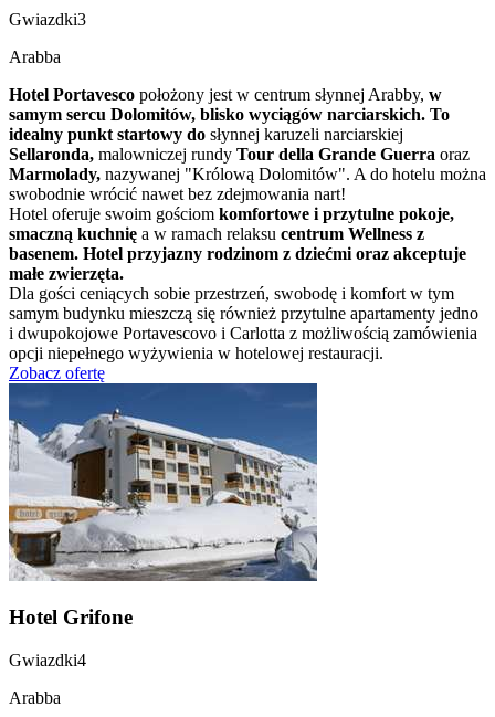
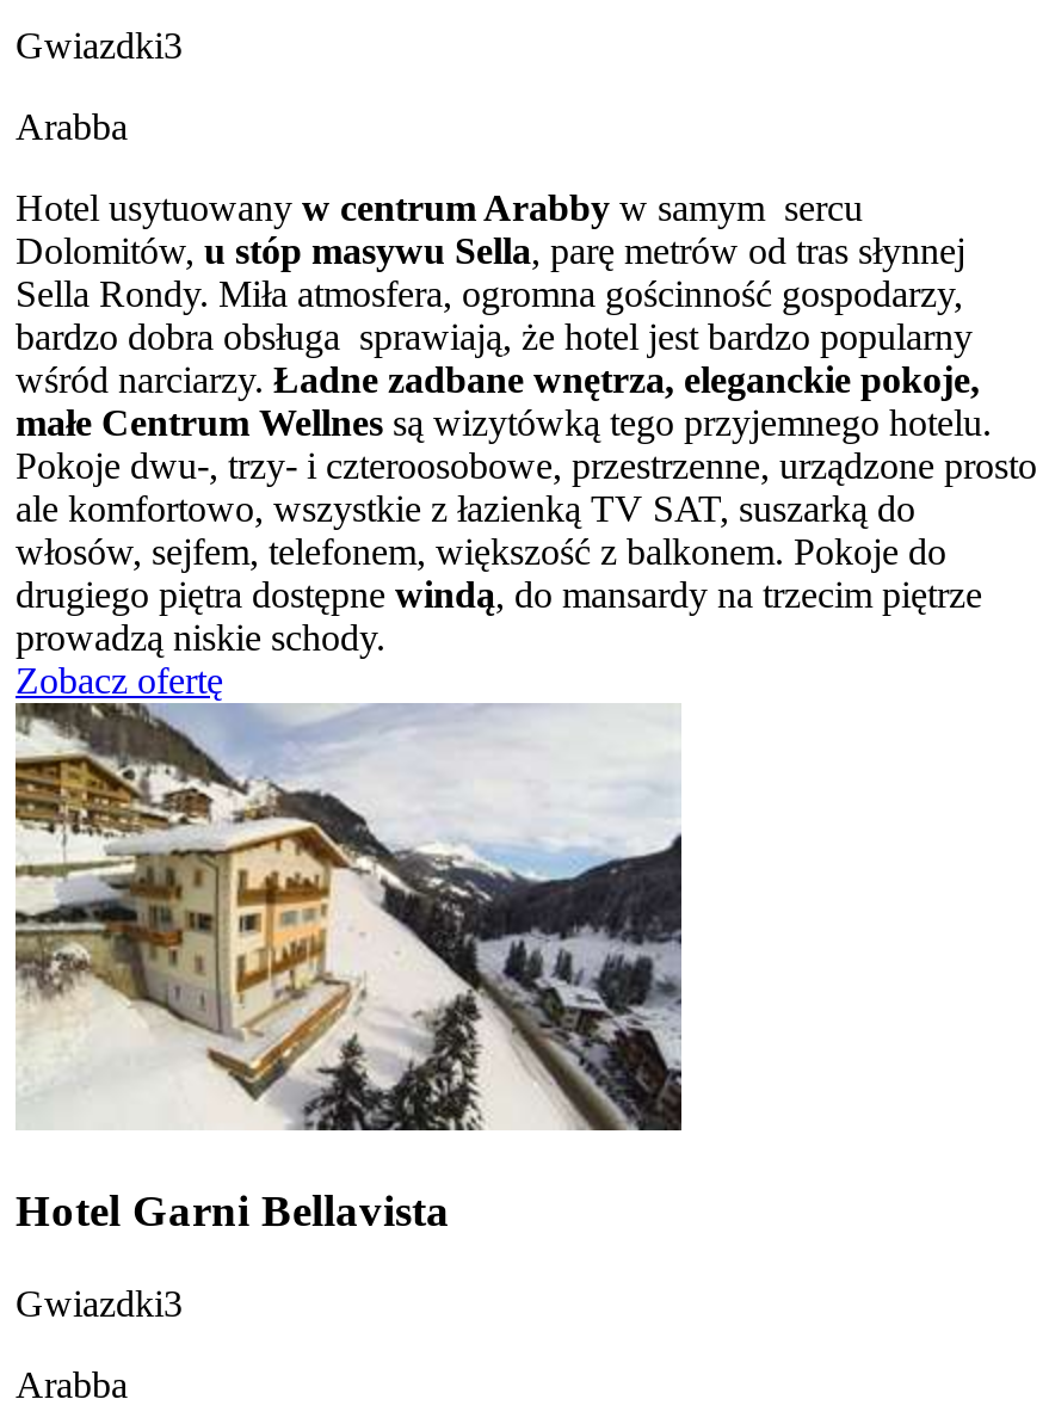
[9,85,486,362] Hotel Portavesco położony jest w centrum słynnej Arabby, w | samym sercu Dolomitów, blisko wyciągów narciarskich. To | idealny punkt startowy do słynnej karuzeli narciarskiej | Sellaronda, malowniczej rundy Tour della Grande Guerra oraz | Marmolady, nazywanej "Królową Dolomitów". A do hotelu można | swobodnie wrócić nawet bez zdejmowania nart! | Hotel oferuje swoim gościom komfortowe i przytulne pokoje, | smaczną kuchnię a w ramach relaksu centrum Wellness z | basenem. Hotel przyjazny rodzinom z dziećmi oraz akceptuje | małe zwierzęta. | Dla gości ceniących sobie przestrzeń, swobodę i komfort w tym | samym budynku mieszczą się również przytulne apartamenty jedno | i dwupokojowe Portavescovo i Carlotta z możliwością zamówienia | opcji niepełnego wyżywienia w hotelowej restauracji. -> [16,188,1037,658] Hotel usytuowany w centrum Arabby w samym sercu | Dolomitów, u stóp masywu Sella, parę metrów od tras słynnej | Sella Rondy. Miła atmosfera, ogromna gościnność gospodarzy, | bardzo dobra obsługa sprawiają, że hotel jest bardzo popularny | wśród narciarzy. Ładne zadbane wnętrza, eleganckie pokoje, | małe Centrum Wellnes są wizytówką tego przyjemnego hotelu. | Pokoje dwu-, trzy- i czteroosobowe, przestrzenne, urządzone prosto | ale komfortowo, wszystkie z łazienką TV SAT, suszarką do | włosów, sejfem, telefonem, większość z balkonem. Pokoje do | drugiego piętra dostępne windą, do mansardy na trzecim piętrze | prowadzą niskie schody.
[8,382,318,629] [image] | Hotel Grifone -> [13,704,684,1235] [image] | Hotel Garni Bellavista
[9,651,86,670] Gwiazdki4 -> [16,1282,183,1323] Gwiazdki3

